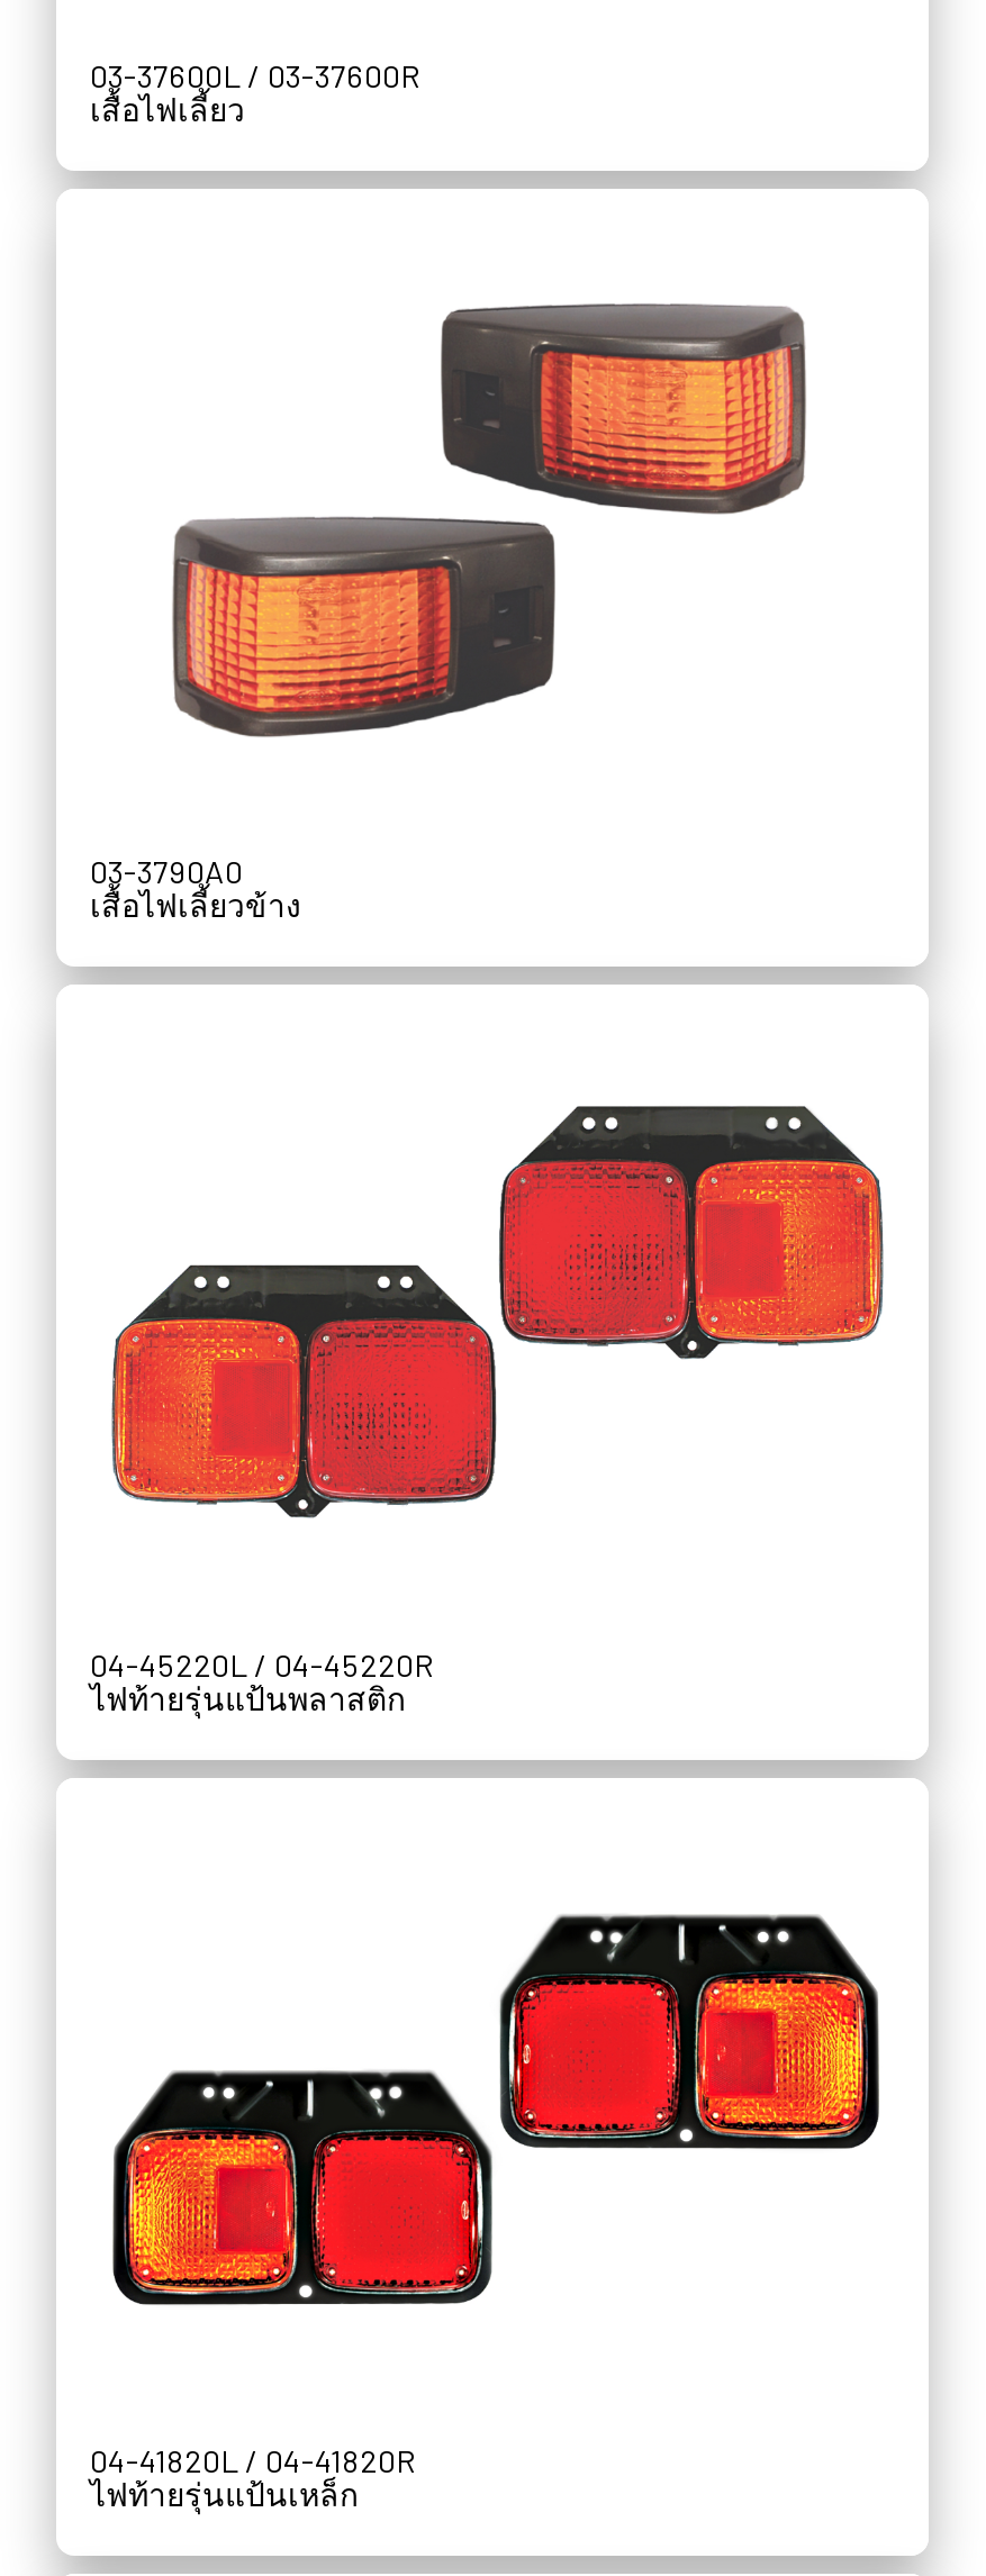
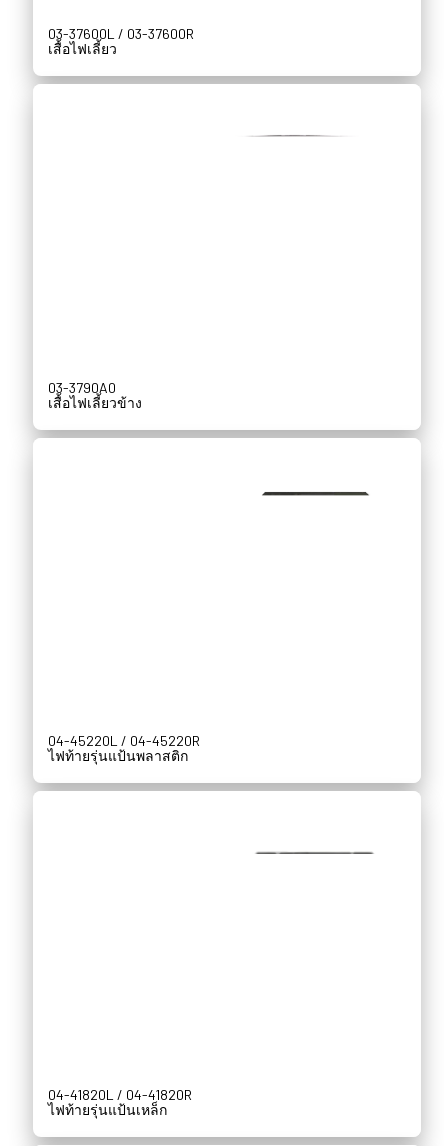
[171,303,807,740] [image] -> none
[110,1113,886,1520] [image] -> none
[110,1917,881,2306] [image] -> none

